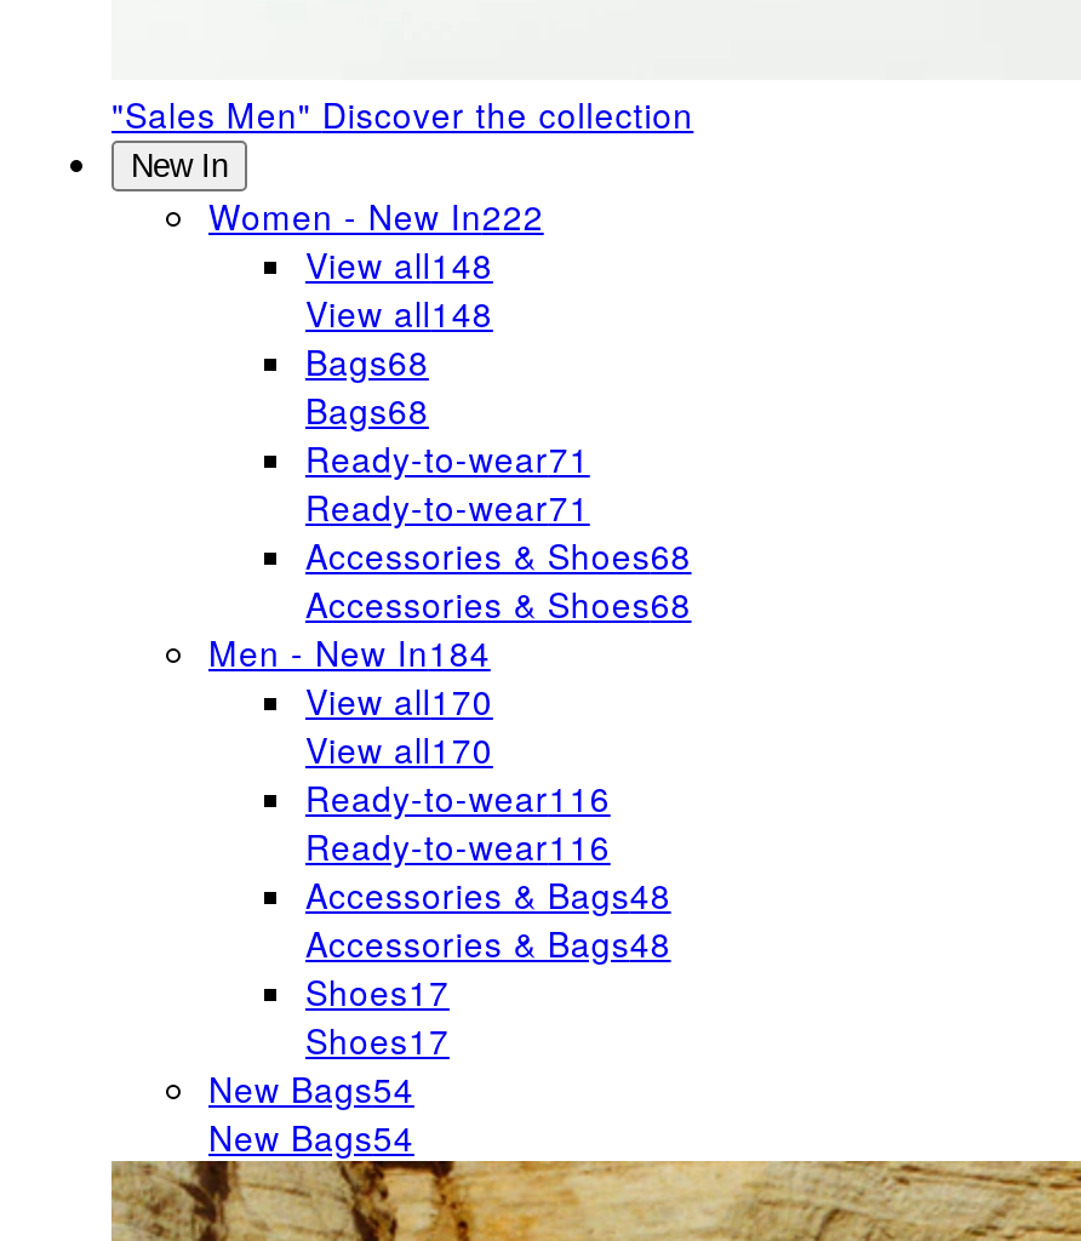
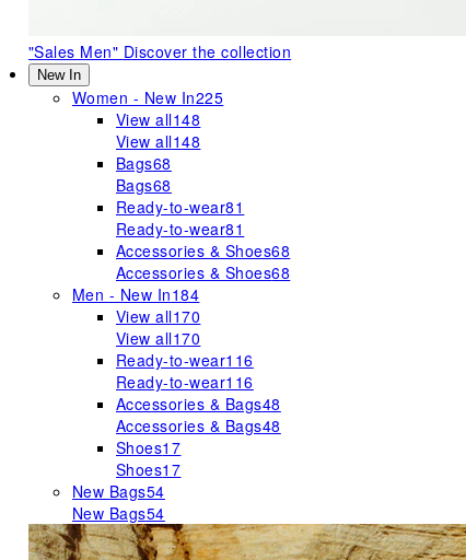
[208,191,544,240] Women - New In222 -> [72,86,224,108] Women - New In225
[305,434,590,482] Ready-to-wear71 -> [116,196,244,218] Ready-to-wear81
[305,482,590,531] Ready-to-wear71 -> [116,218,244,240] Ready-to-wear81

